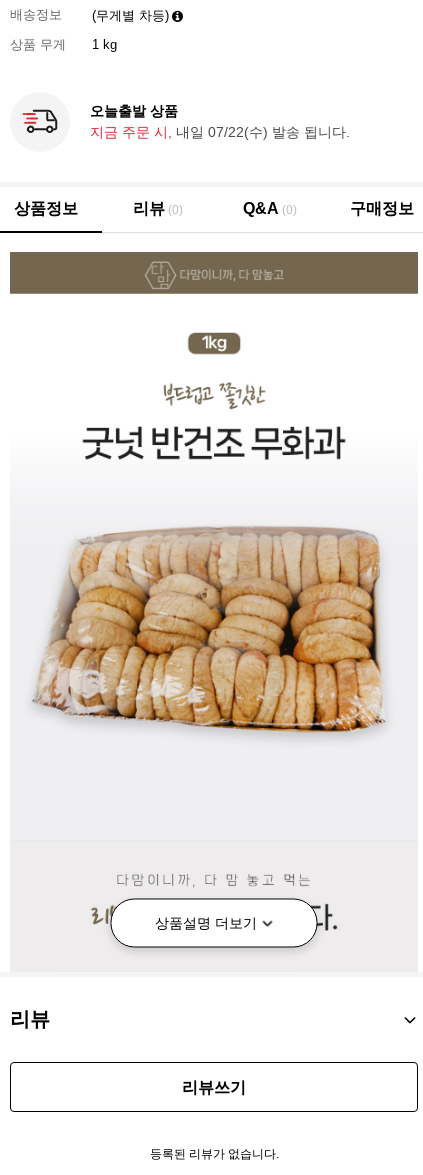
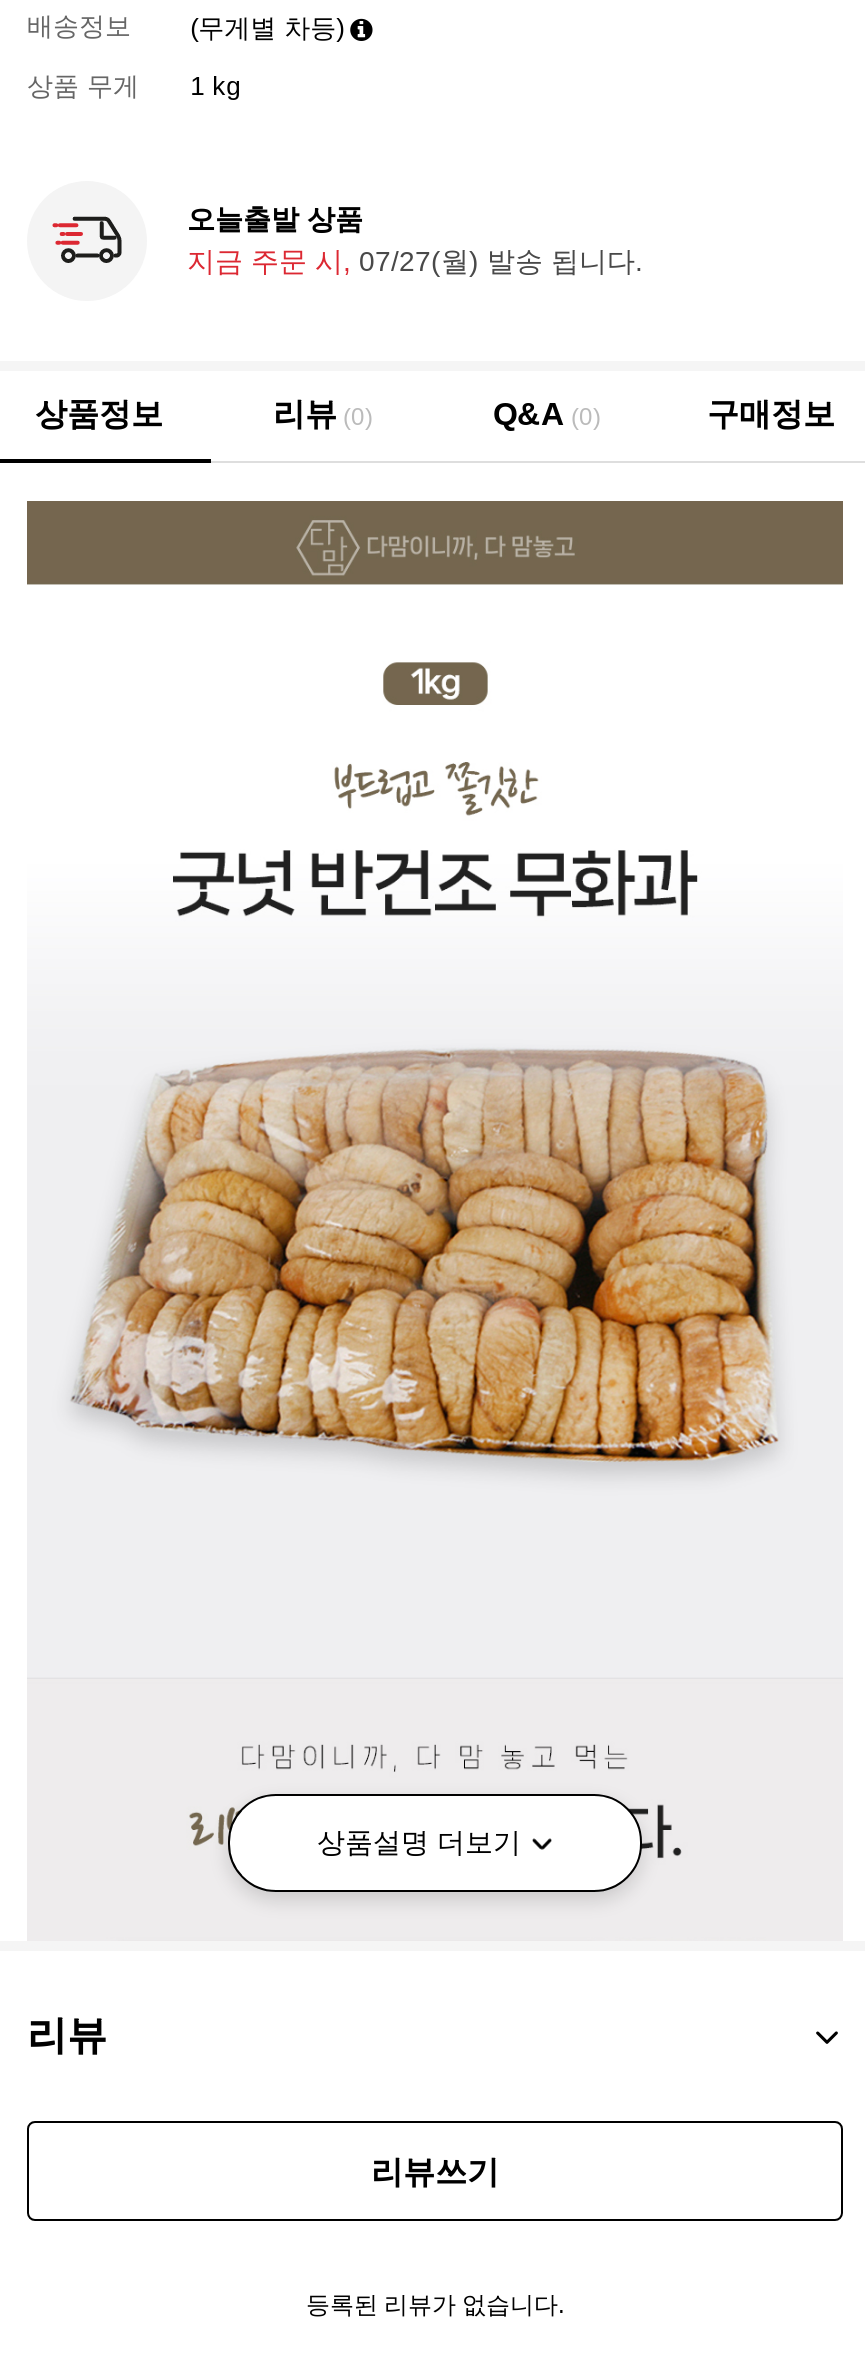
[90,124,350,140] 지금 주문 시, 내일 07/22(수) 발송 됩니다. -> [187,245,643,277] 지금 주문 시, 07/27(월) 발송 됩니다.

